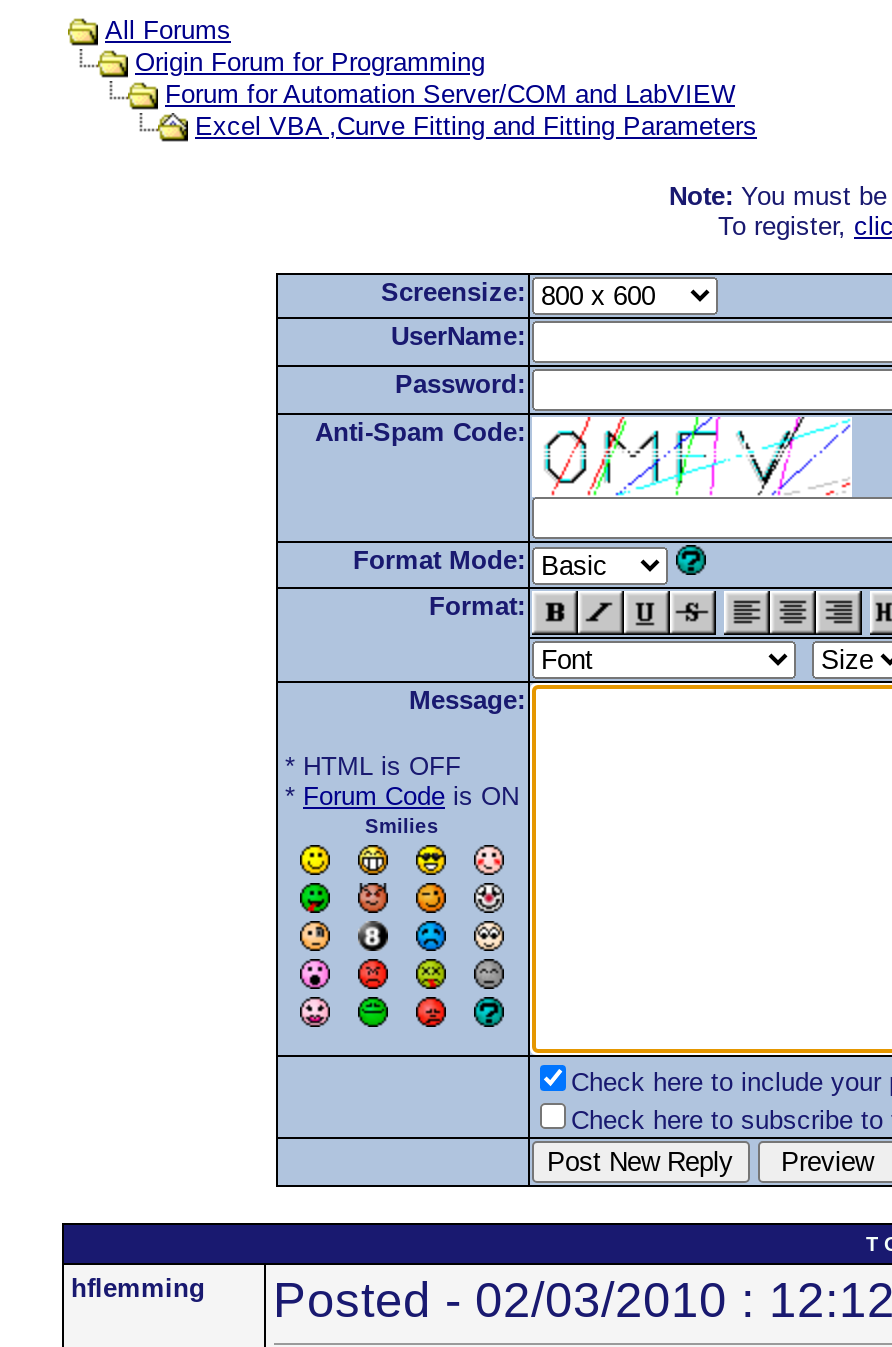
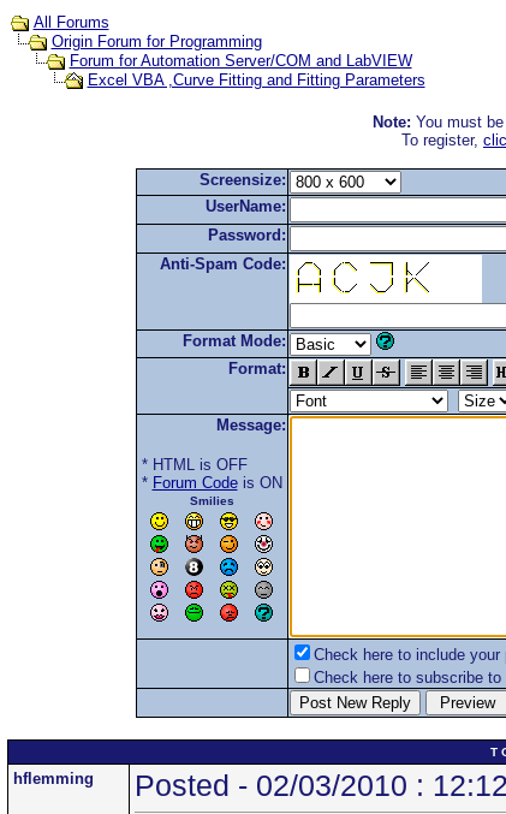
[542,415,852,497] [image] -> [296,255,481,303] [image]

